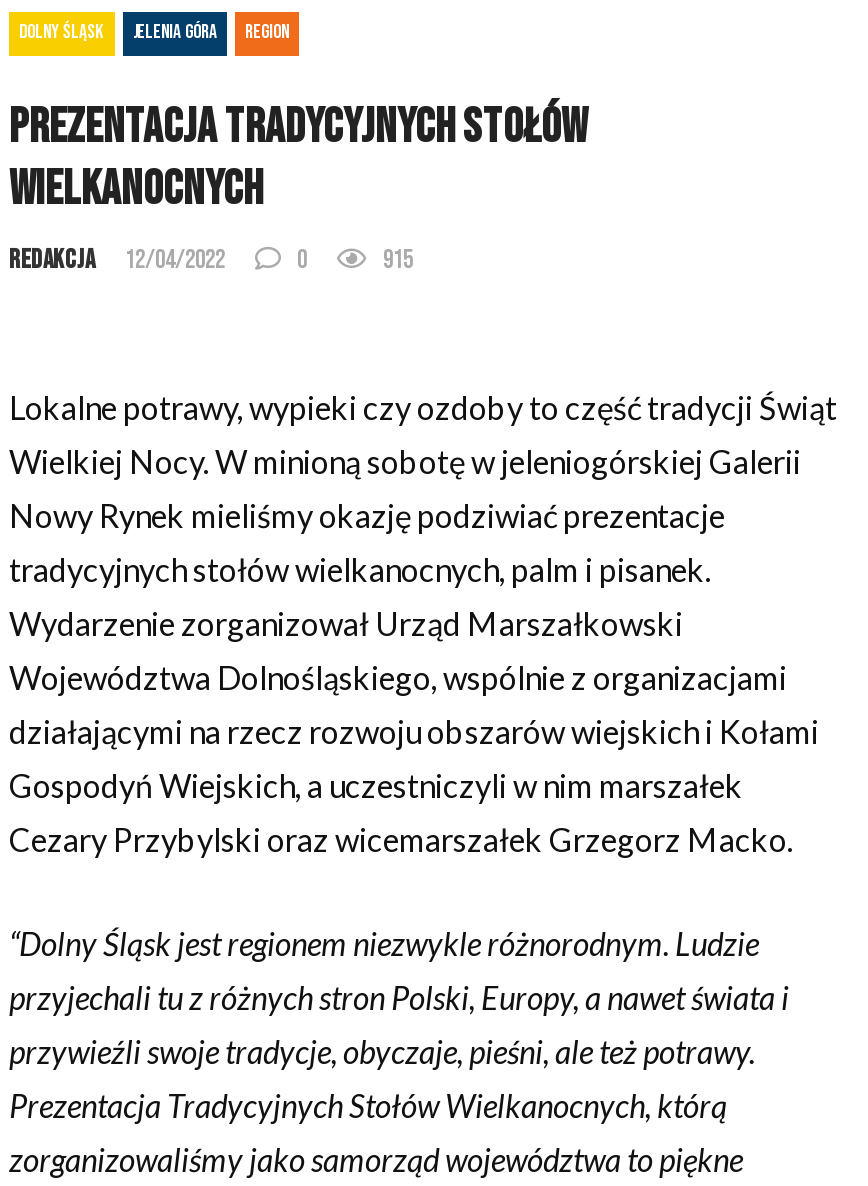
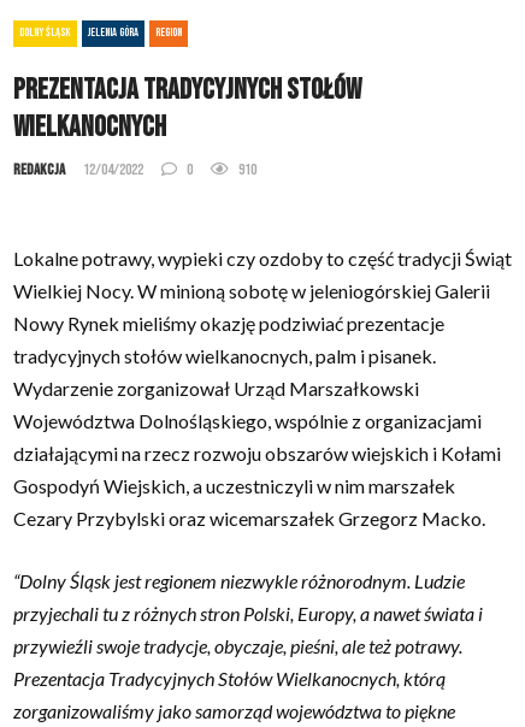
[383,244,413,276] 915 -> [238,160,256,179] 910

